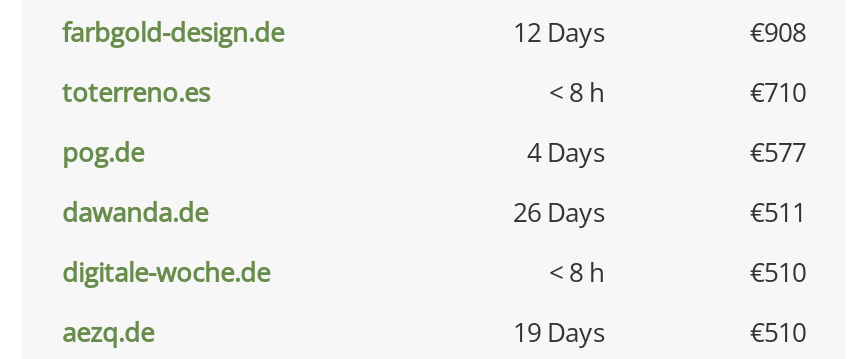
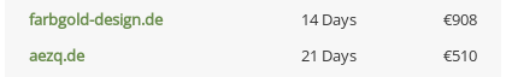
[513,14,605,50] 12 Days -> [301,8,356,30] 14 Days
[62,74,806,290] toterreno.es | < 8 h | €710 | pog.de | 4 Days | €577 | dawanda.de | 26 Days | €511 | digitale-woche.de | < 8 h | €510 -> none
[513,314,605,350] 19 Days -> [301,45,356,66] 21 Days

